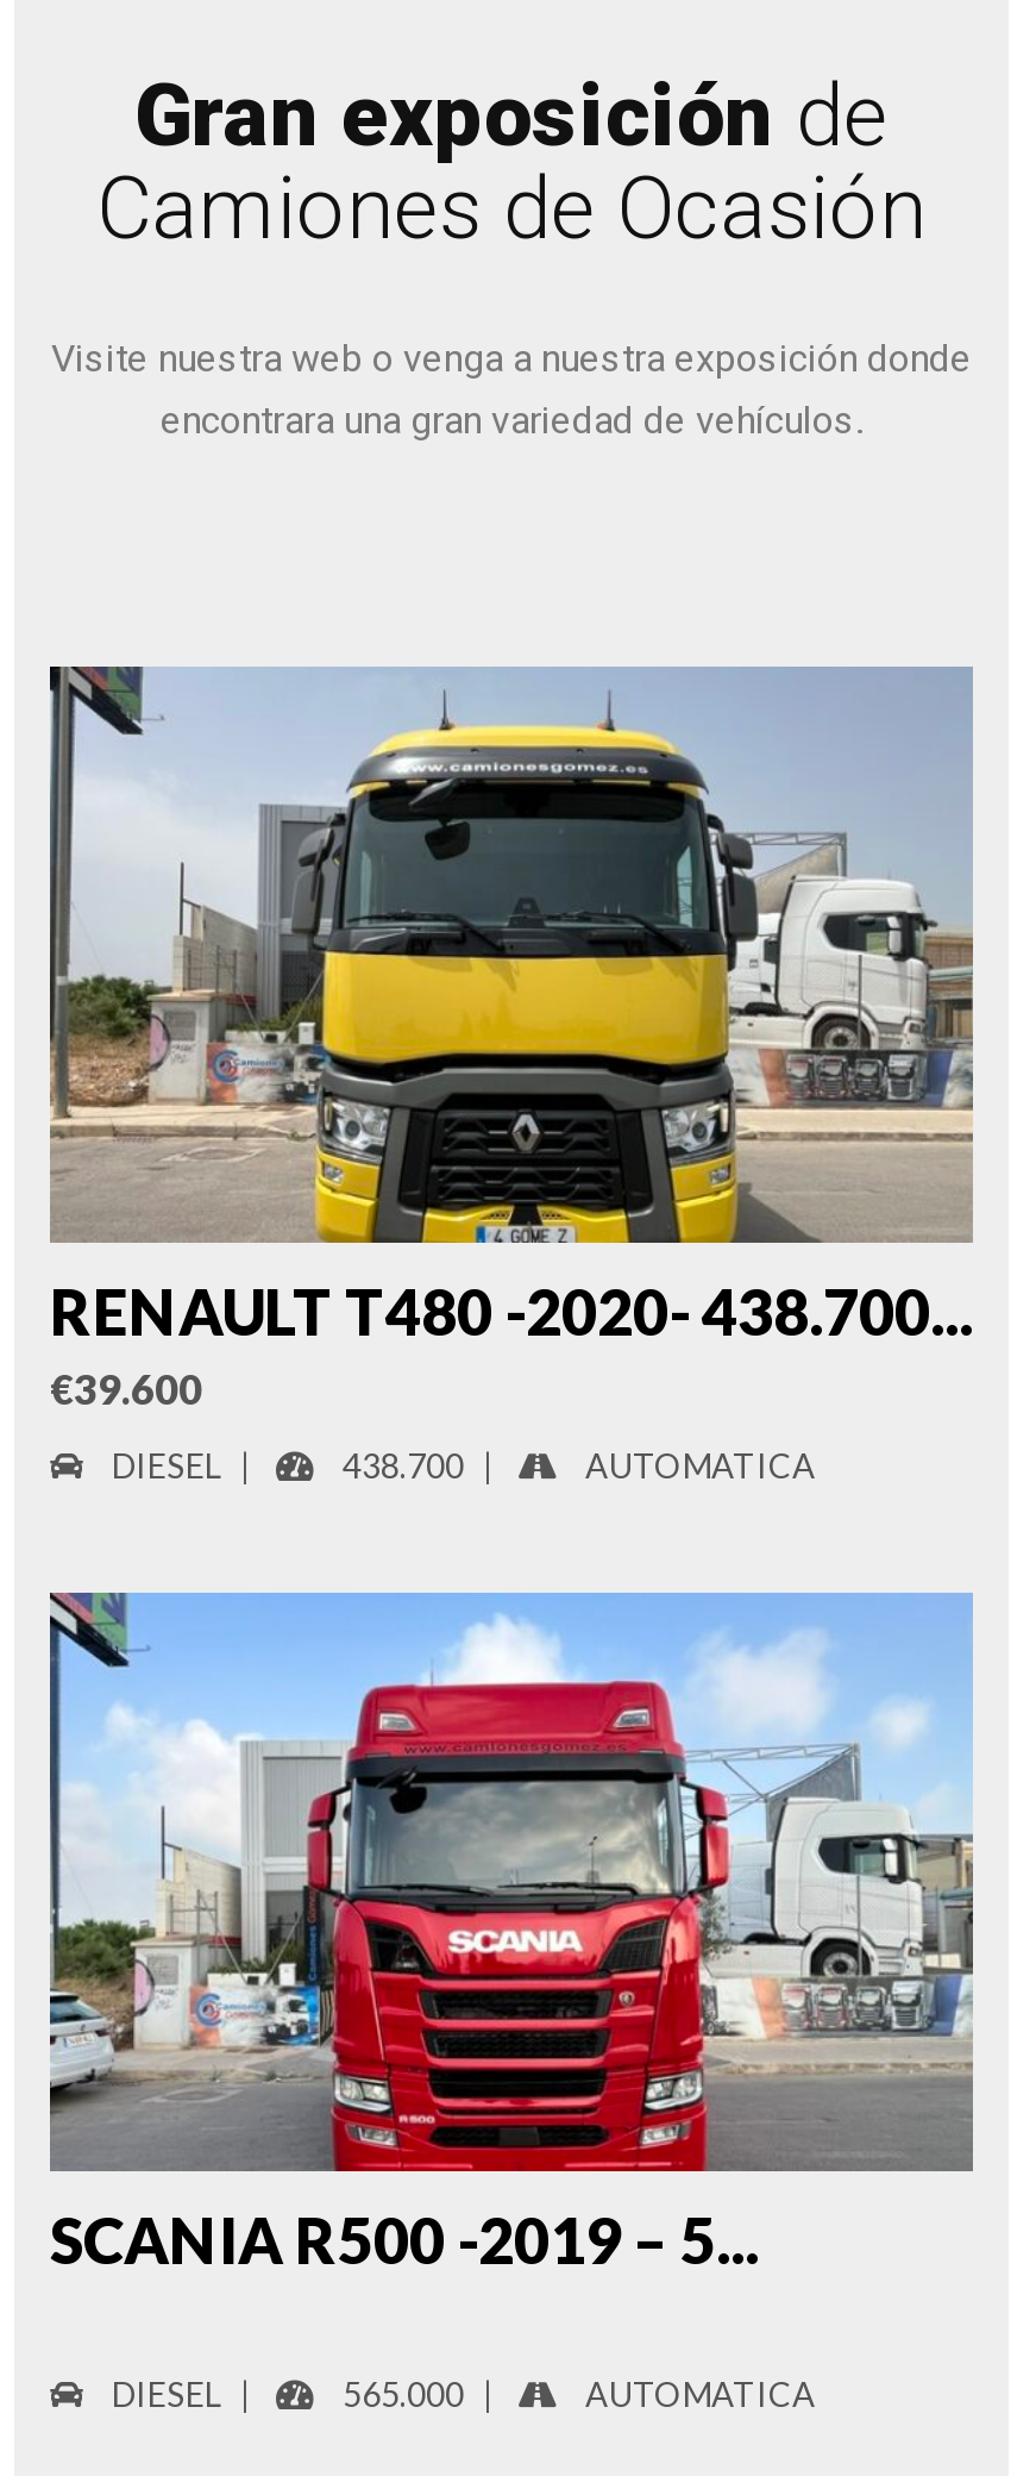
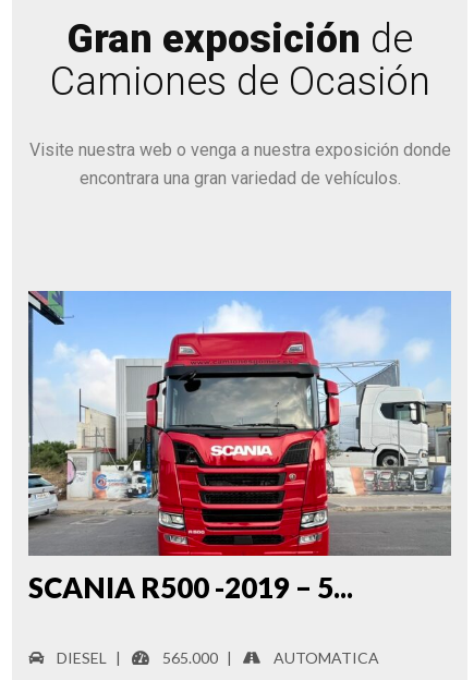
[48,665,973,1487] [image] | RENAULT T480 -2020- 438.700... | €39.600 | DIESEL | 438.700 | AUTOMATICA -> none

